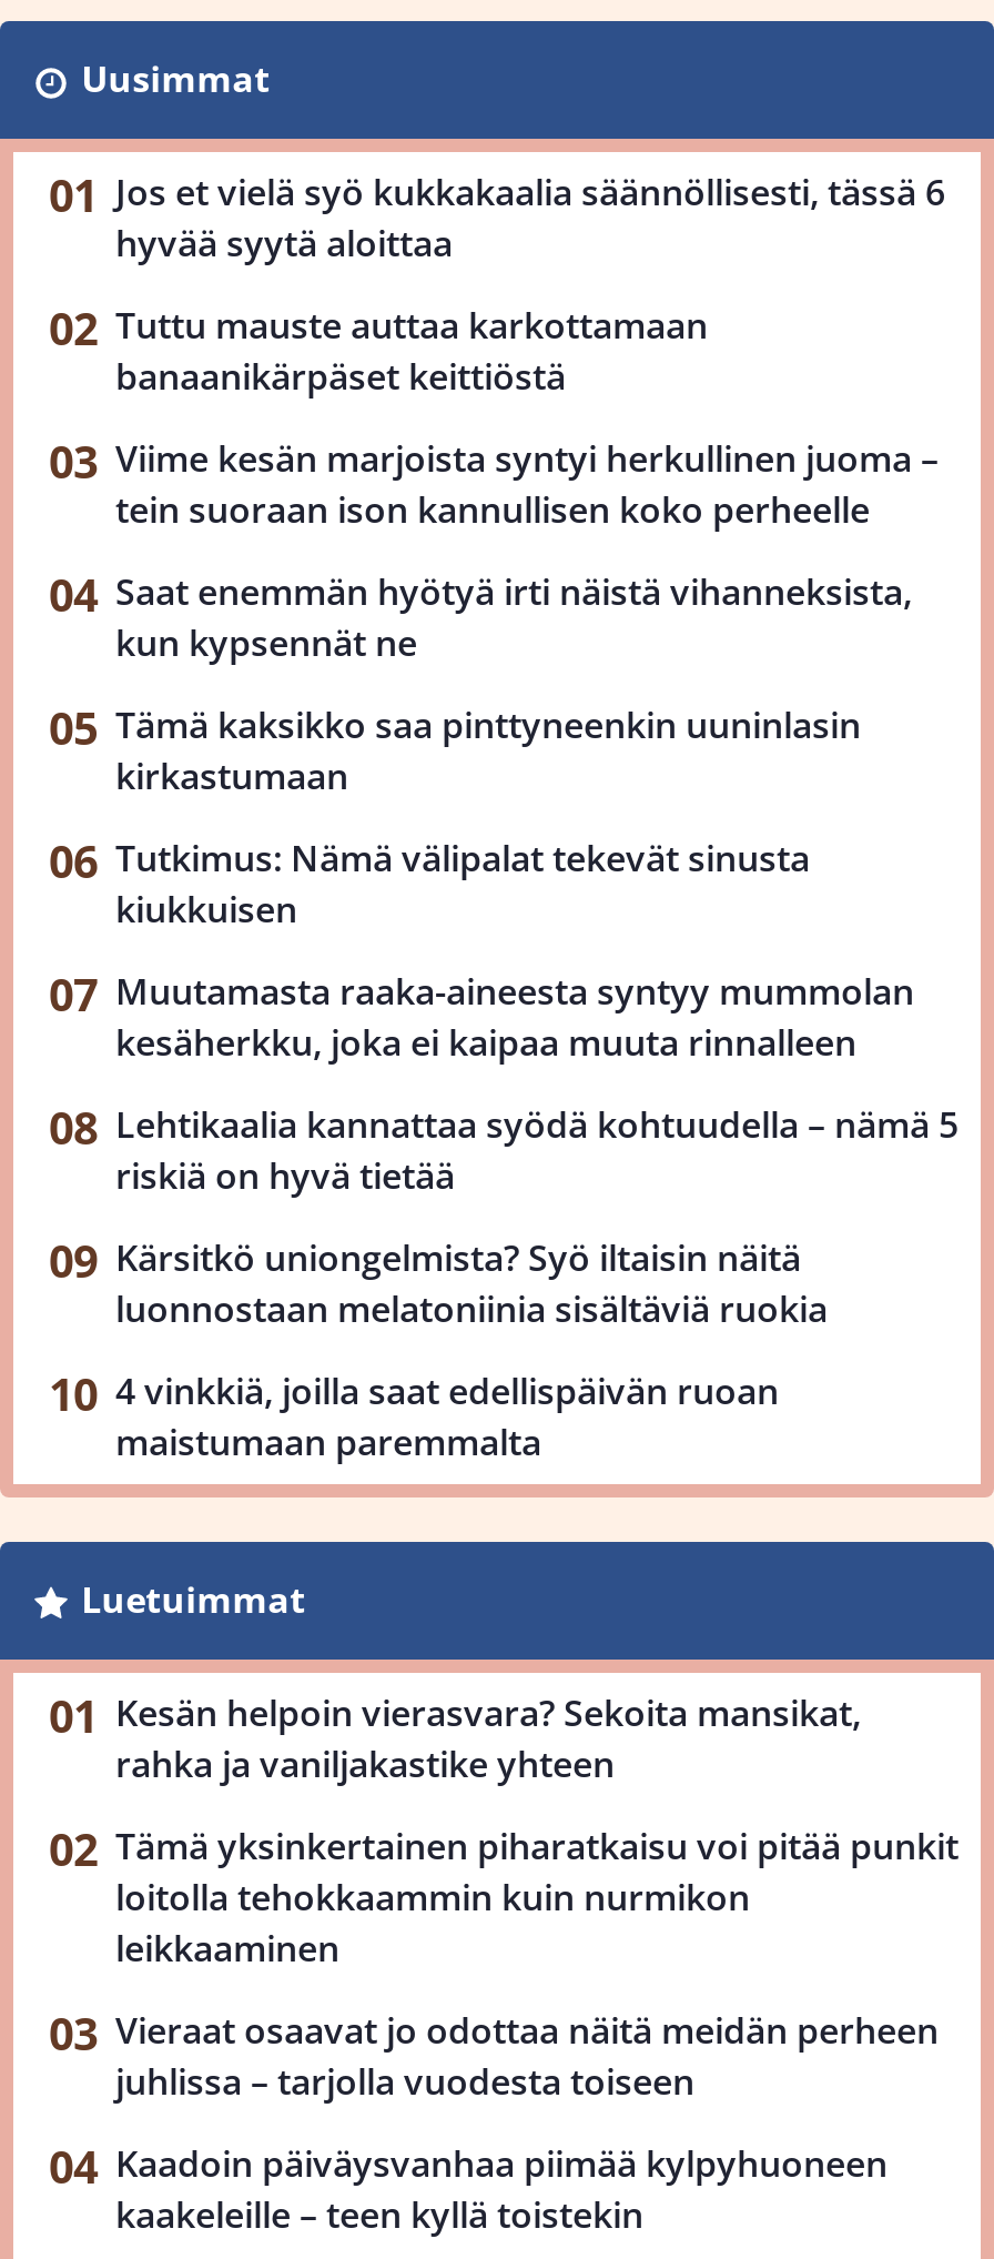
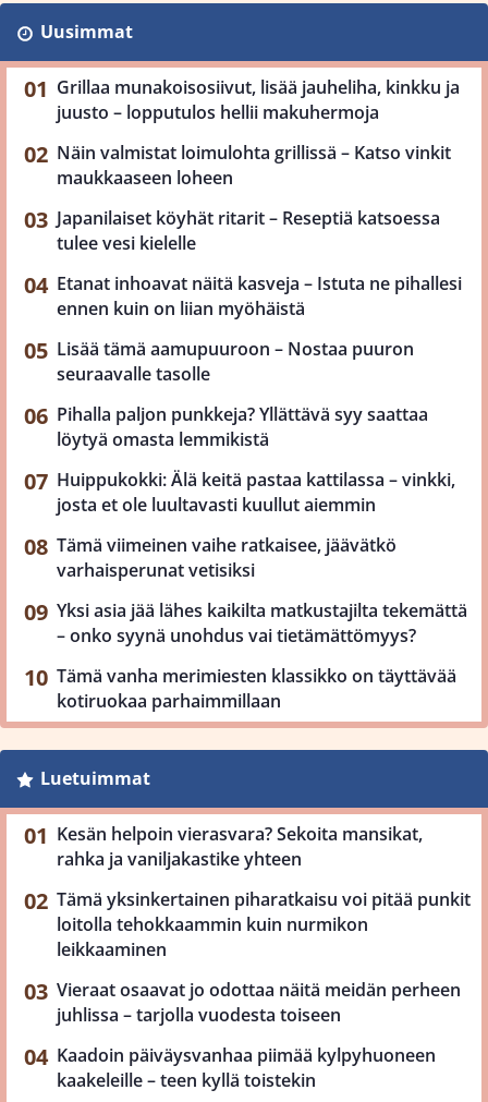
[115,168,945,268] Jos et vielä syö kukkakaalia säännöllisesti, tässä 6 | hyvää syytä aloittaa -> [57,76,460,125] Grillaa munakoisosiivut, lisää jauheliha, kinkku ja | juusto – lopputulos hellii makuhermoja
[115,301,708,401] Tuttu mauste auttaa karkottamaan | banaanikärpäset keittiöstä -> [57,141,451,190] Näin valmistat loimulohta grillissä – Katso vinkit | maukkaaseen loheen
[115,435,939,535] Viime kesän marjoista syntyi herkullinen juoma – | tein suoraan ison kannullisen koko perheelle -> [57,206,440,255] Japanilaiset köyhät ritarit – Reseptiä katsoessa | tulee vesi kielelle
[115,568,912,668] Saat enemmän hyötyä irti näistä vihanneksista, | kun kypsennät ne -> [57,272,462,321] Etanat inhoavat näitä kasveja – Istuta ne pihallesi | ennen kuin on liian myöhäistä
[115,701,861,801] Tämä kaksikko saa pinttyneenkin uuninlasin | kirkastumaan -> [57,337,414,386] Lisää tämä aamupuuroon – Nostaa puuron | seuraavalle tasolle
[115,834,810,934] Tutkimus: Nämä välipalat tekevät sinusta | kiukkuisen -> [57,403,428,452] Pihalla paljon punkkeja? Yllättävä syy saattaa | löytyä omasta lemmikistä
[115,968,914,1067] Muutamasta raaka-aineesta syntyy mummolan | kesäherkku, joka ei kaipaa muuta rinnalleen -> [57,468,455,517] Huippukokki: Älä keitä pastaa kattilassa – vinkki, | josta et ole luultavasti kuullut aiemmin
[115,1101,958,1201] Lehtikaalia kannattaa syödä kohtuudella – nämä 5 | riskiä on hyvä tietää -> [57,533,396,582] Tämä viimeinen vaihe ratkaisee, jäävätkö | varhaisperunat vetisiksi
[115,1234,828,1334] Kärsitkö uniongelmista? Syö iltaisin näitä | luonnostaan melatoniinia sisältäviä ruokia -> [57,599,467,648] Yksi asia jää lähes kaikilta matkustajilta tekemättä | – onko syynä unohdus vai tietämättömyys?
[115,1367,779,1467] 4 vinkkiä, joilla saat edellispäivän ruoan | maistumaan paremmalta -> [57,664,456,713] Tämä vanha merimiesten klassikko on täyttävää | kotiruokaa parhaimmillaan

